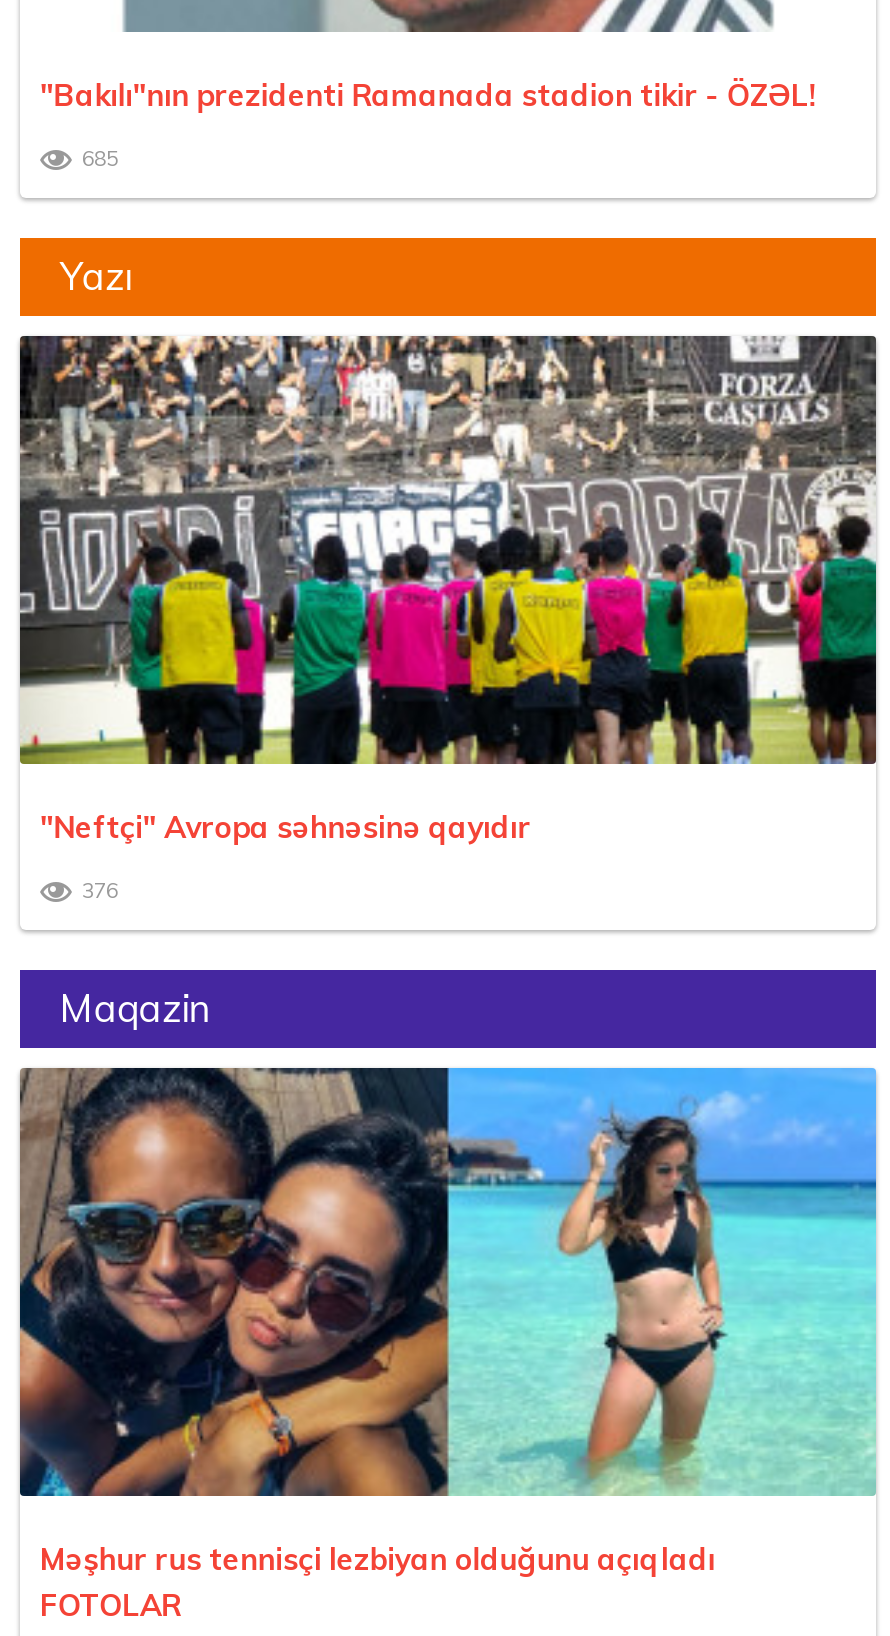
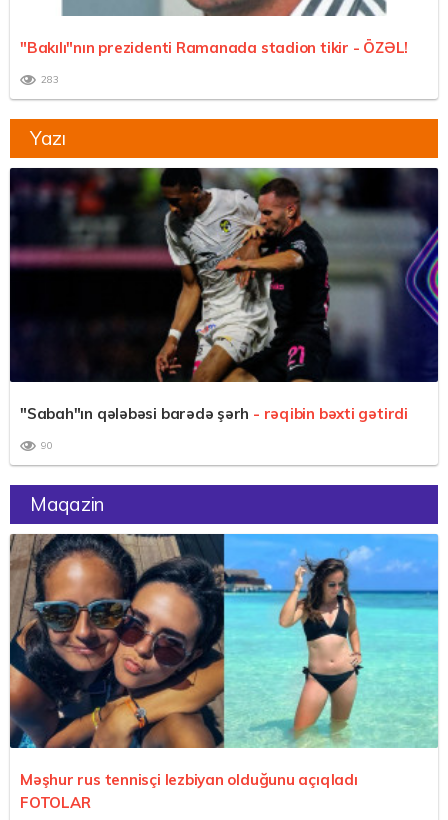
[82,147,118,173] 685 -> [41,73,59,86] 283
[18,334,878,846] [image] | "Neftçi" Avropa səhnəsinə qayıdır -> [9,167,439,423] [image] | "Sabah"ın qələbəsi barədə şərh - rəqibin bəxti gətirdi
[82,879,118,905] 376 -> [41,439,53,452] 90

